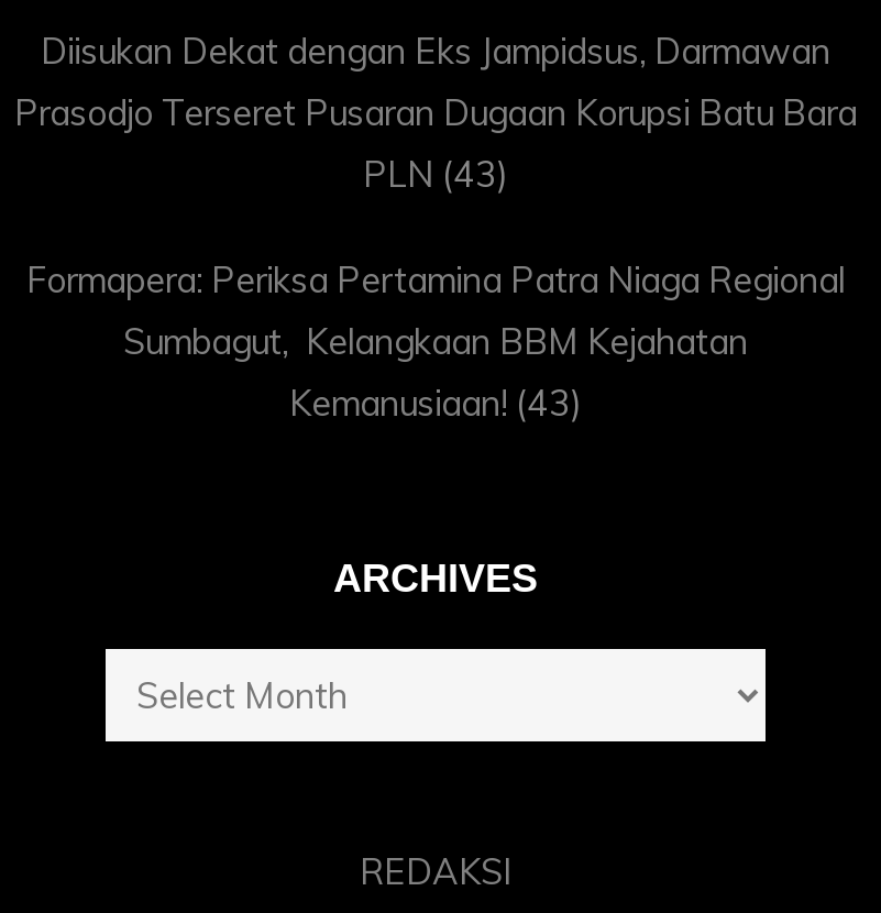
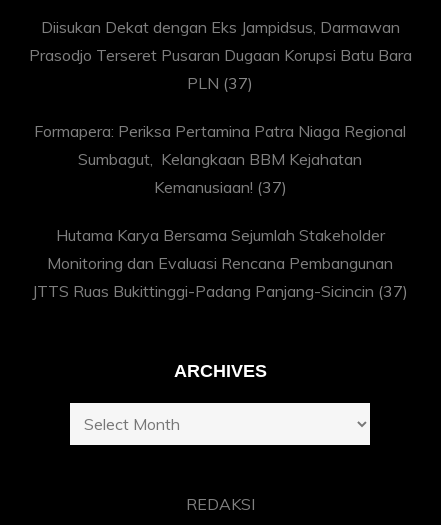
[363,151,508,195] PLN (43) -> [187,72,253,92] PLN (37)
[289,380,582,424] Kemanusiaan! (43) -> [32,176,408,300] Kemanusiaan! (37) | Hutama Karya Bersama Sejumlah Stakeholder | Monitoring dan Evaluasi Rencana Pembangunan | JTTS Ruas Bukittinggi-Padang Panjang-Sicincin (37)

